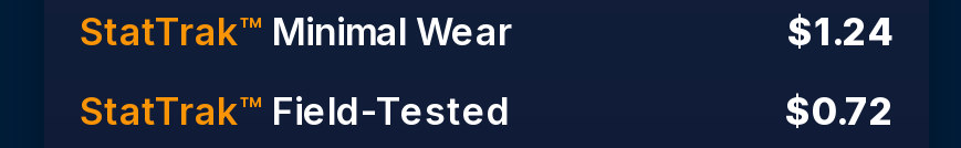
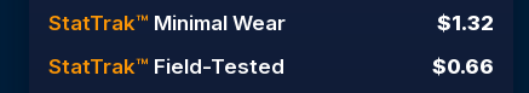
[787,10,894,54] $1.24 -> [437,11,494,35] $1.32
[785,89,894,134] $0.72 -> [432,54,494,79] $0.66

